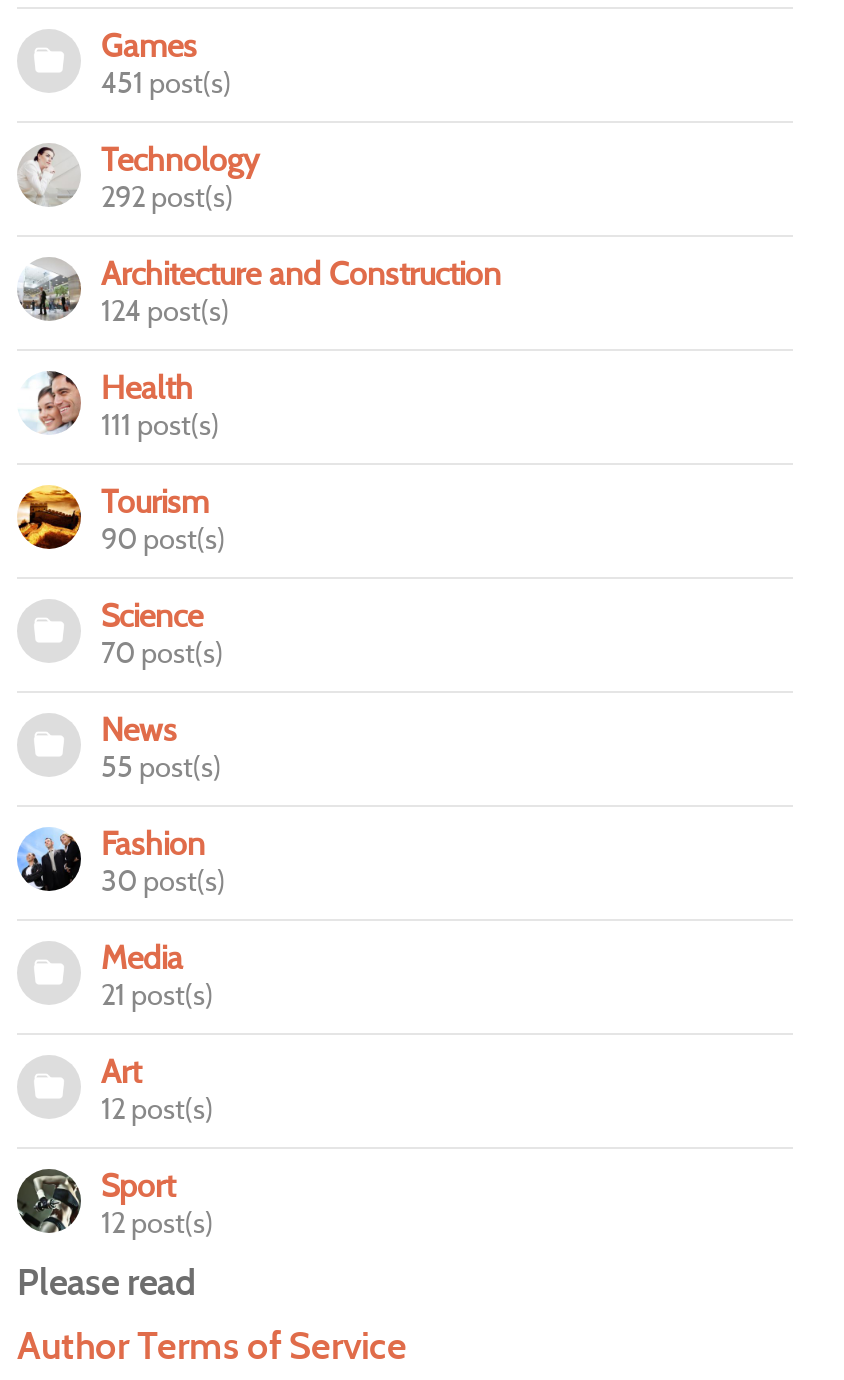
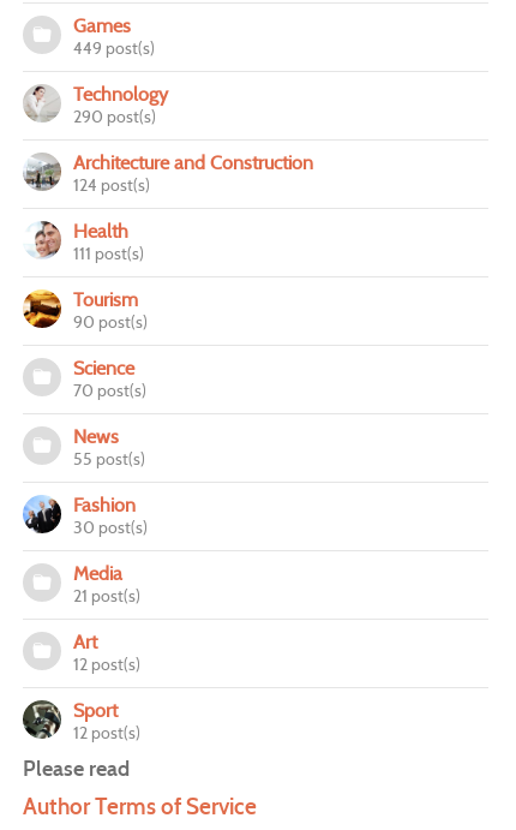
[101,65,231,101] 451 post(s) -> [73,37,155,59] 449 post(s)
[101,179,233,215] 292 post(s) -> [73,106,156,127] 290 post(s)

